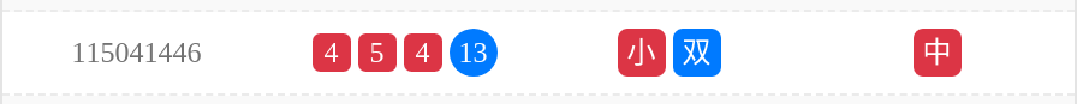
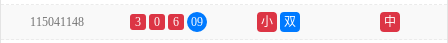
[72,36,201,69] 115041446 -> [30,15,84,29] 115041148
[324,36,338,69] 4 -> [135,15,141,29] 3
[370,36,384,69] 5 -> [154,15,160,29] 0
[415,36,430,69] 4 -> [173,15,179,29] 6
[459,36,488,69] 13 -> [191,15,203,29] 09

